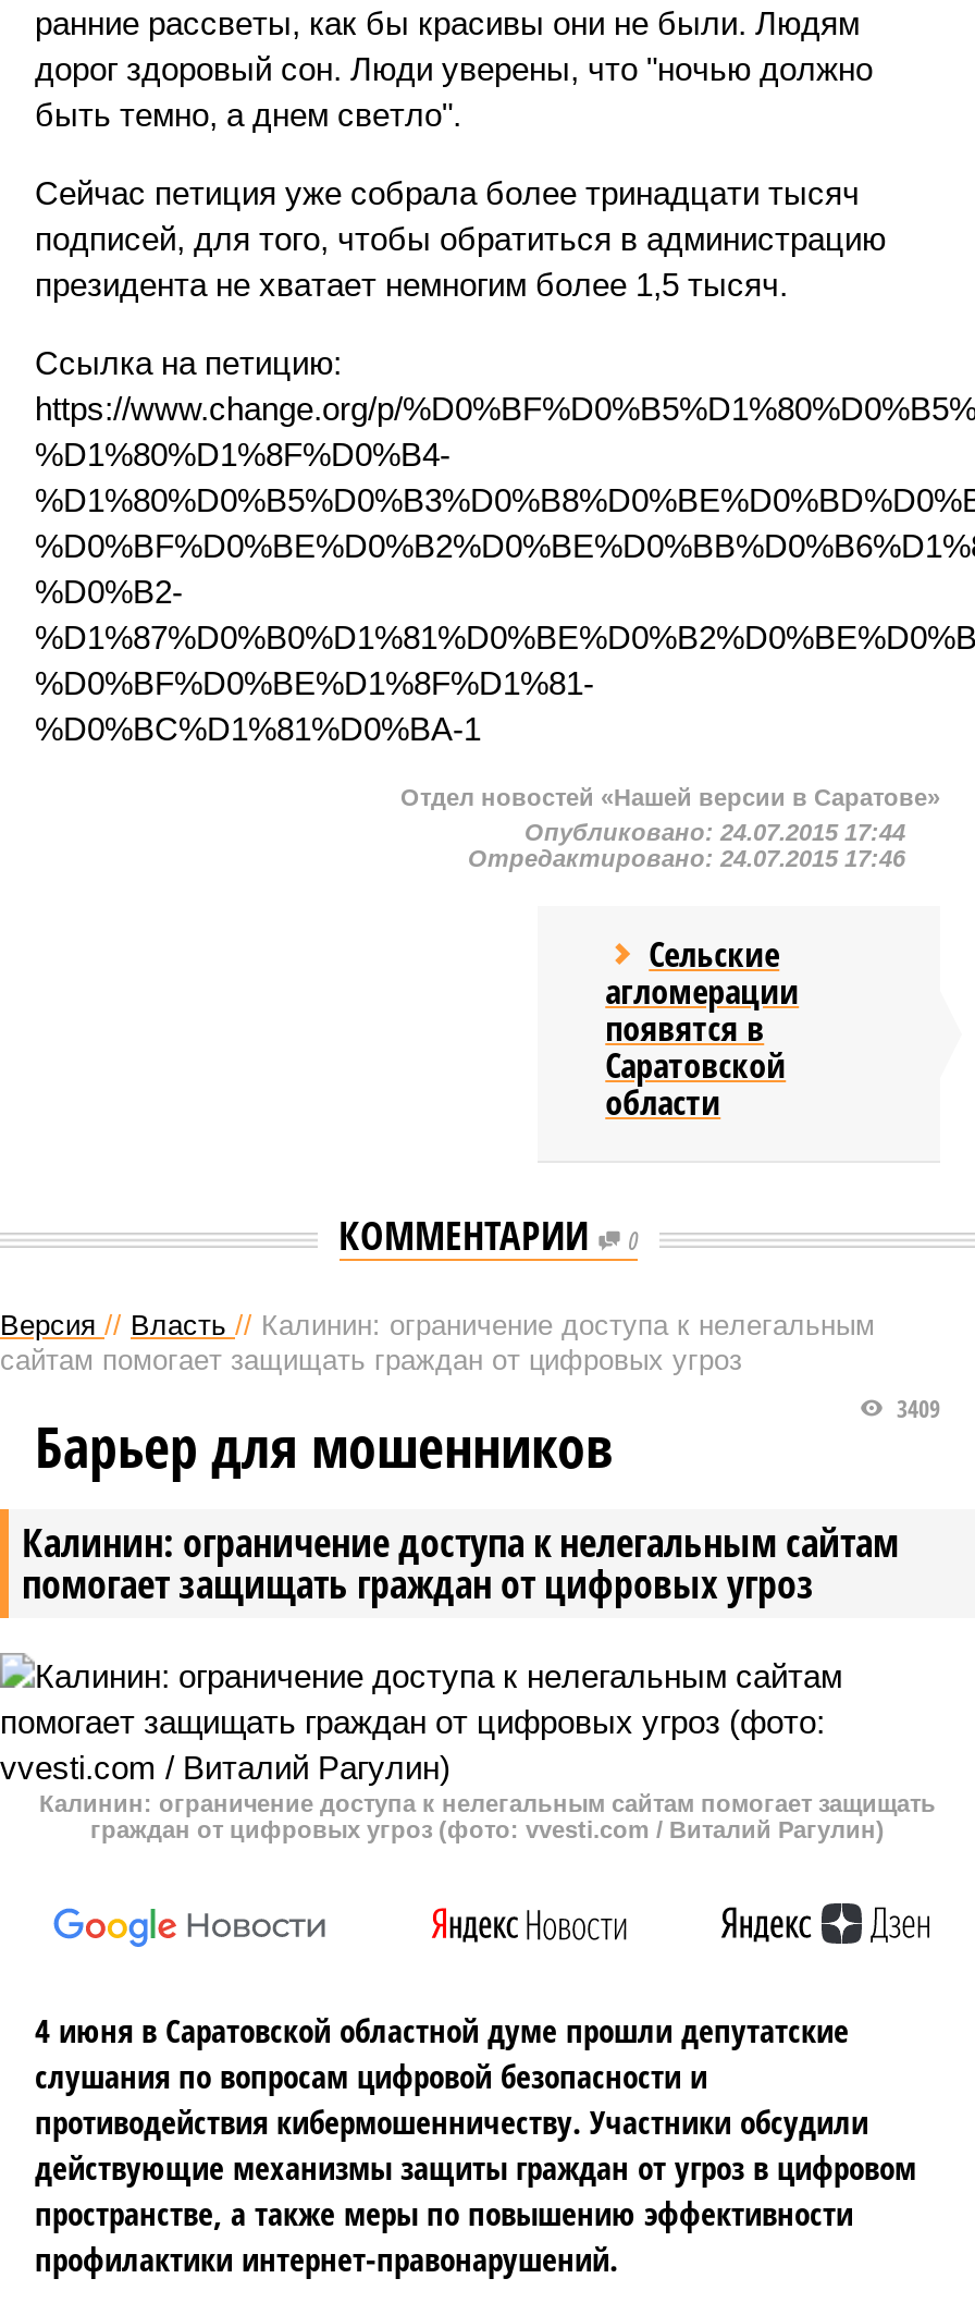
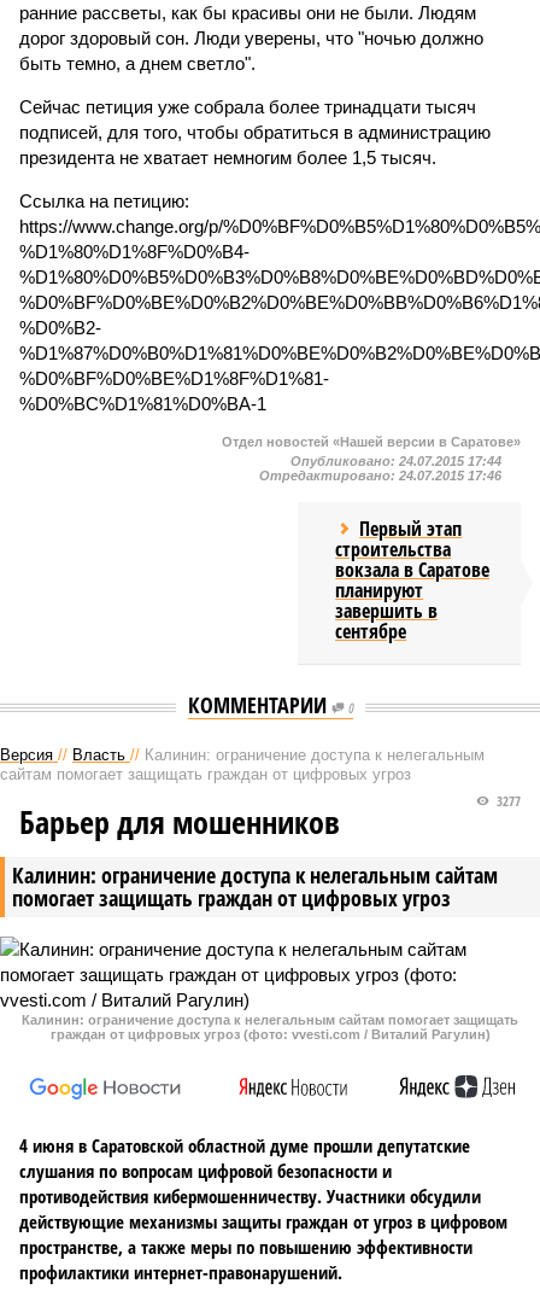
[605,930,799,1126] Сельские | агломерации | появятся в | Саратовской | области -> [335,515,489,644] Первый этап | строительства | вокзала в Саратове | планируют | завершить в | сентябре
[890,1392,940,1424] 3409 -> [493,792,521,810] 3277

